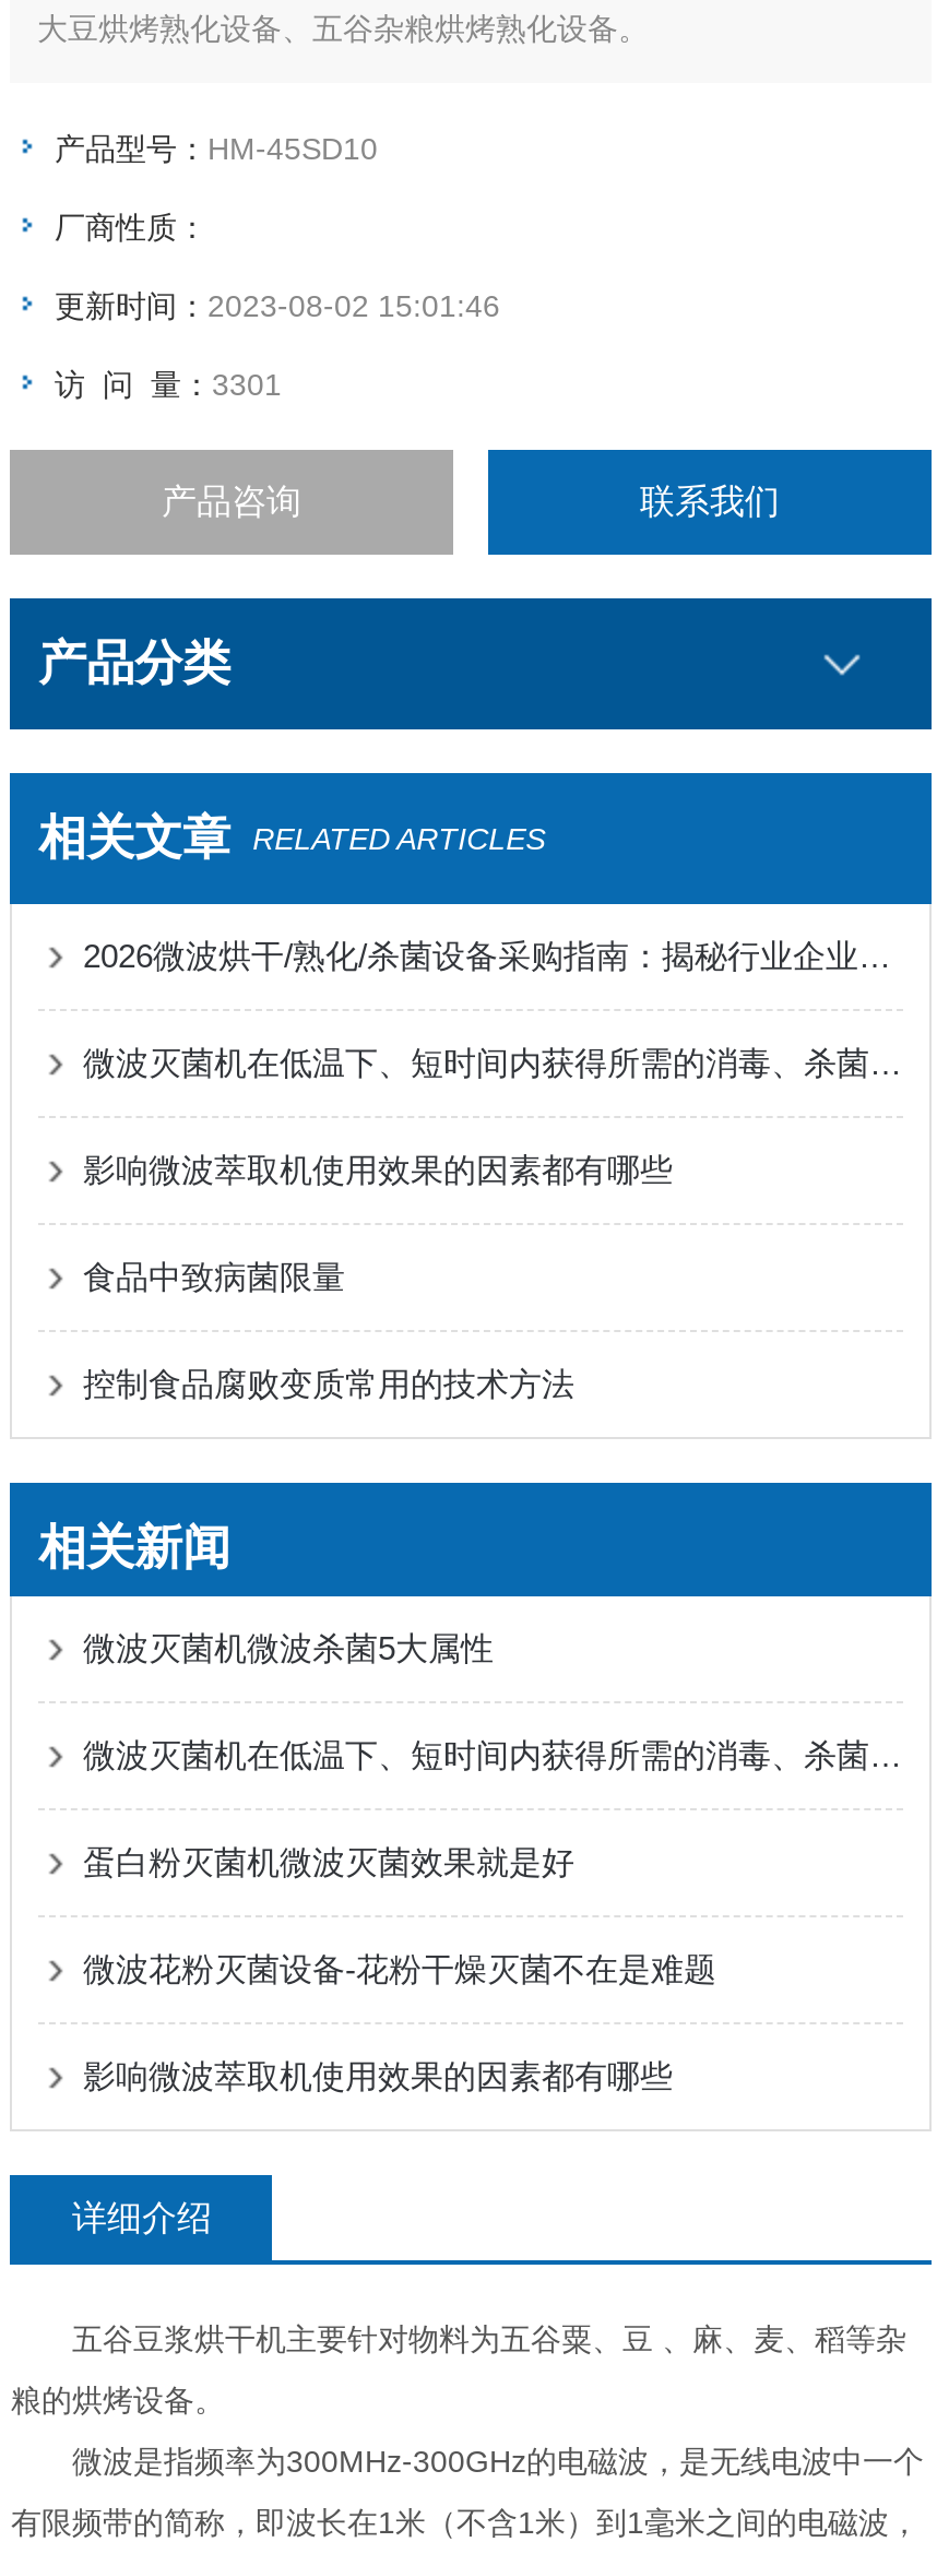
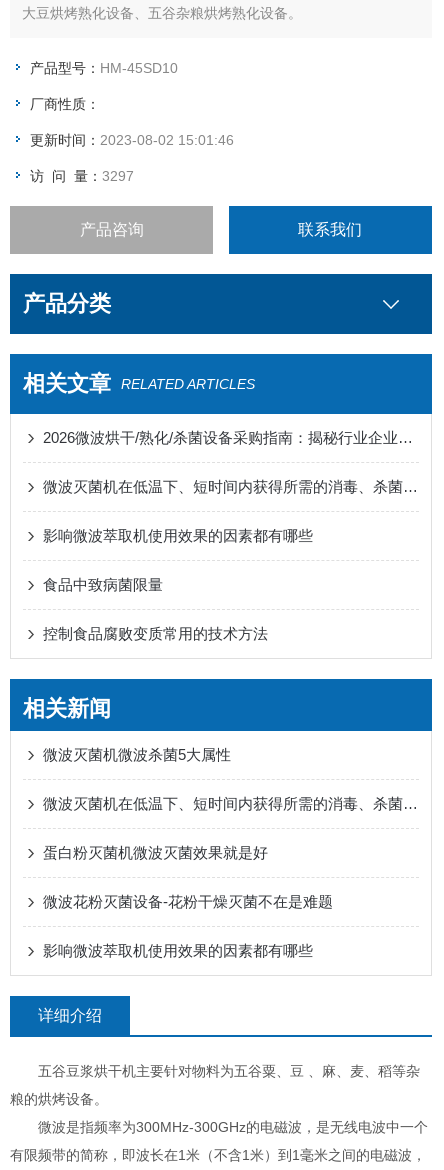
[54,367,282,402] 访 问 量：3301 -> [30,168,134,184] 访 问 量：3297

